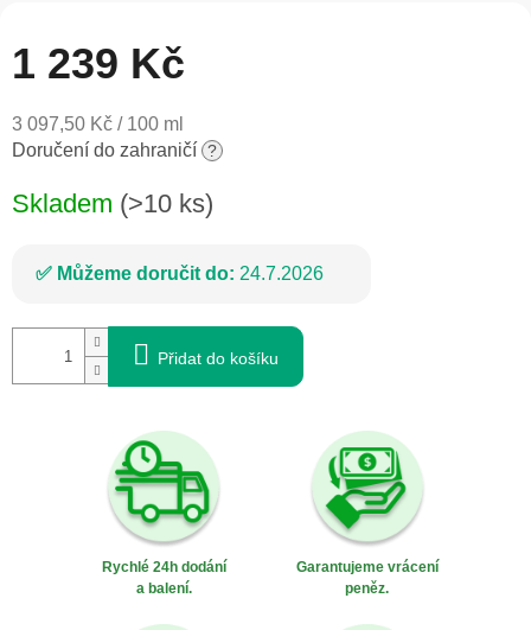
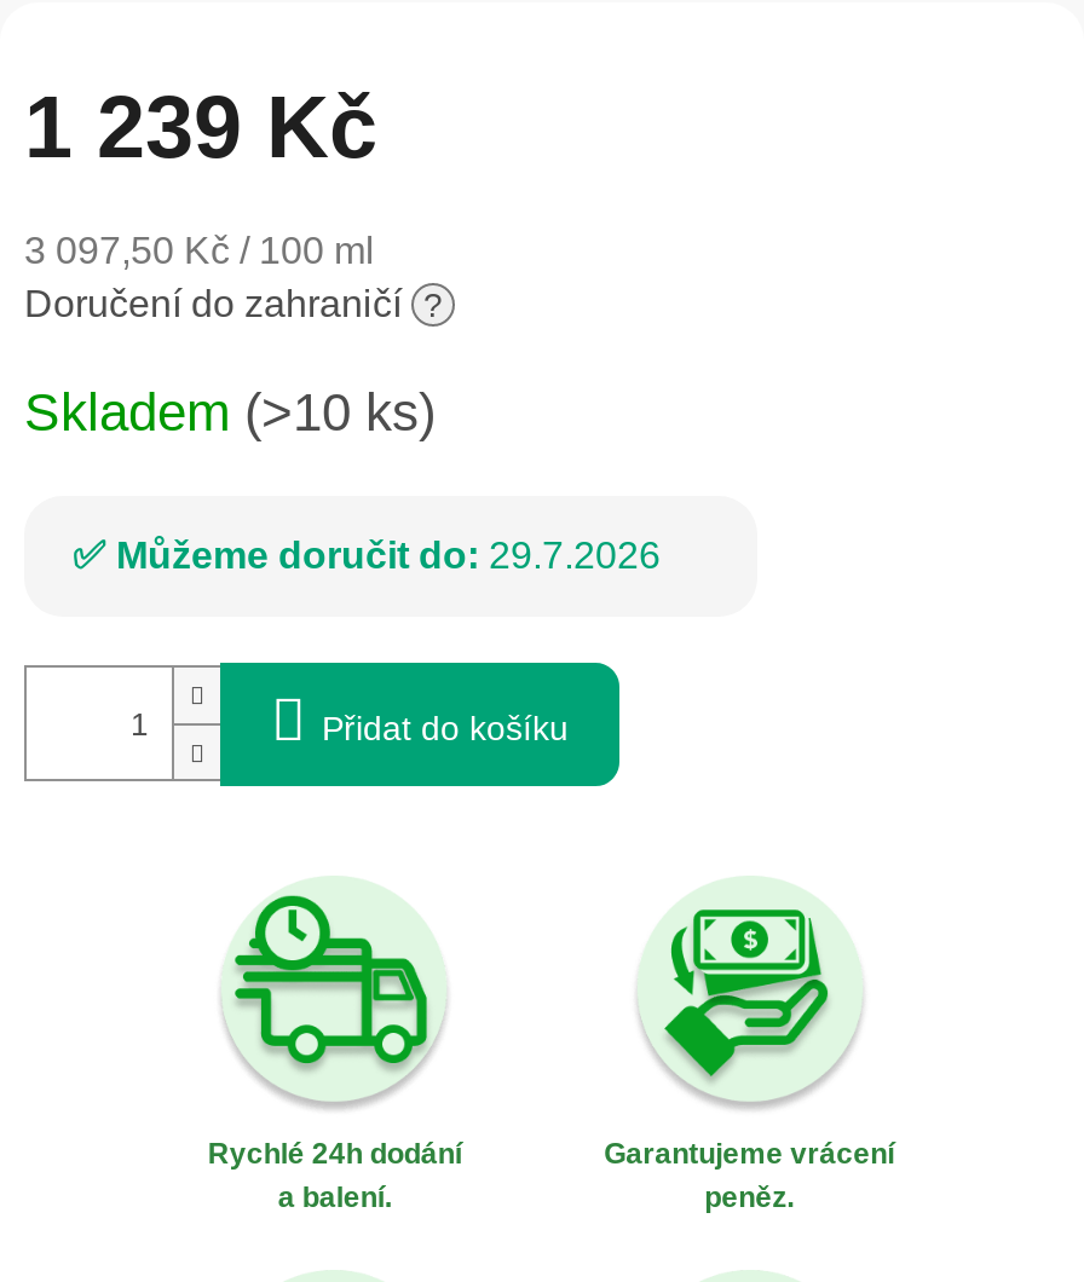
[57,263,324,283] Můžeme doručit do: 24.7.2026 -> [116,534,661,575] Můžeme doručit do: 29.7.2026

